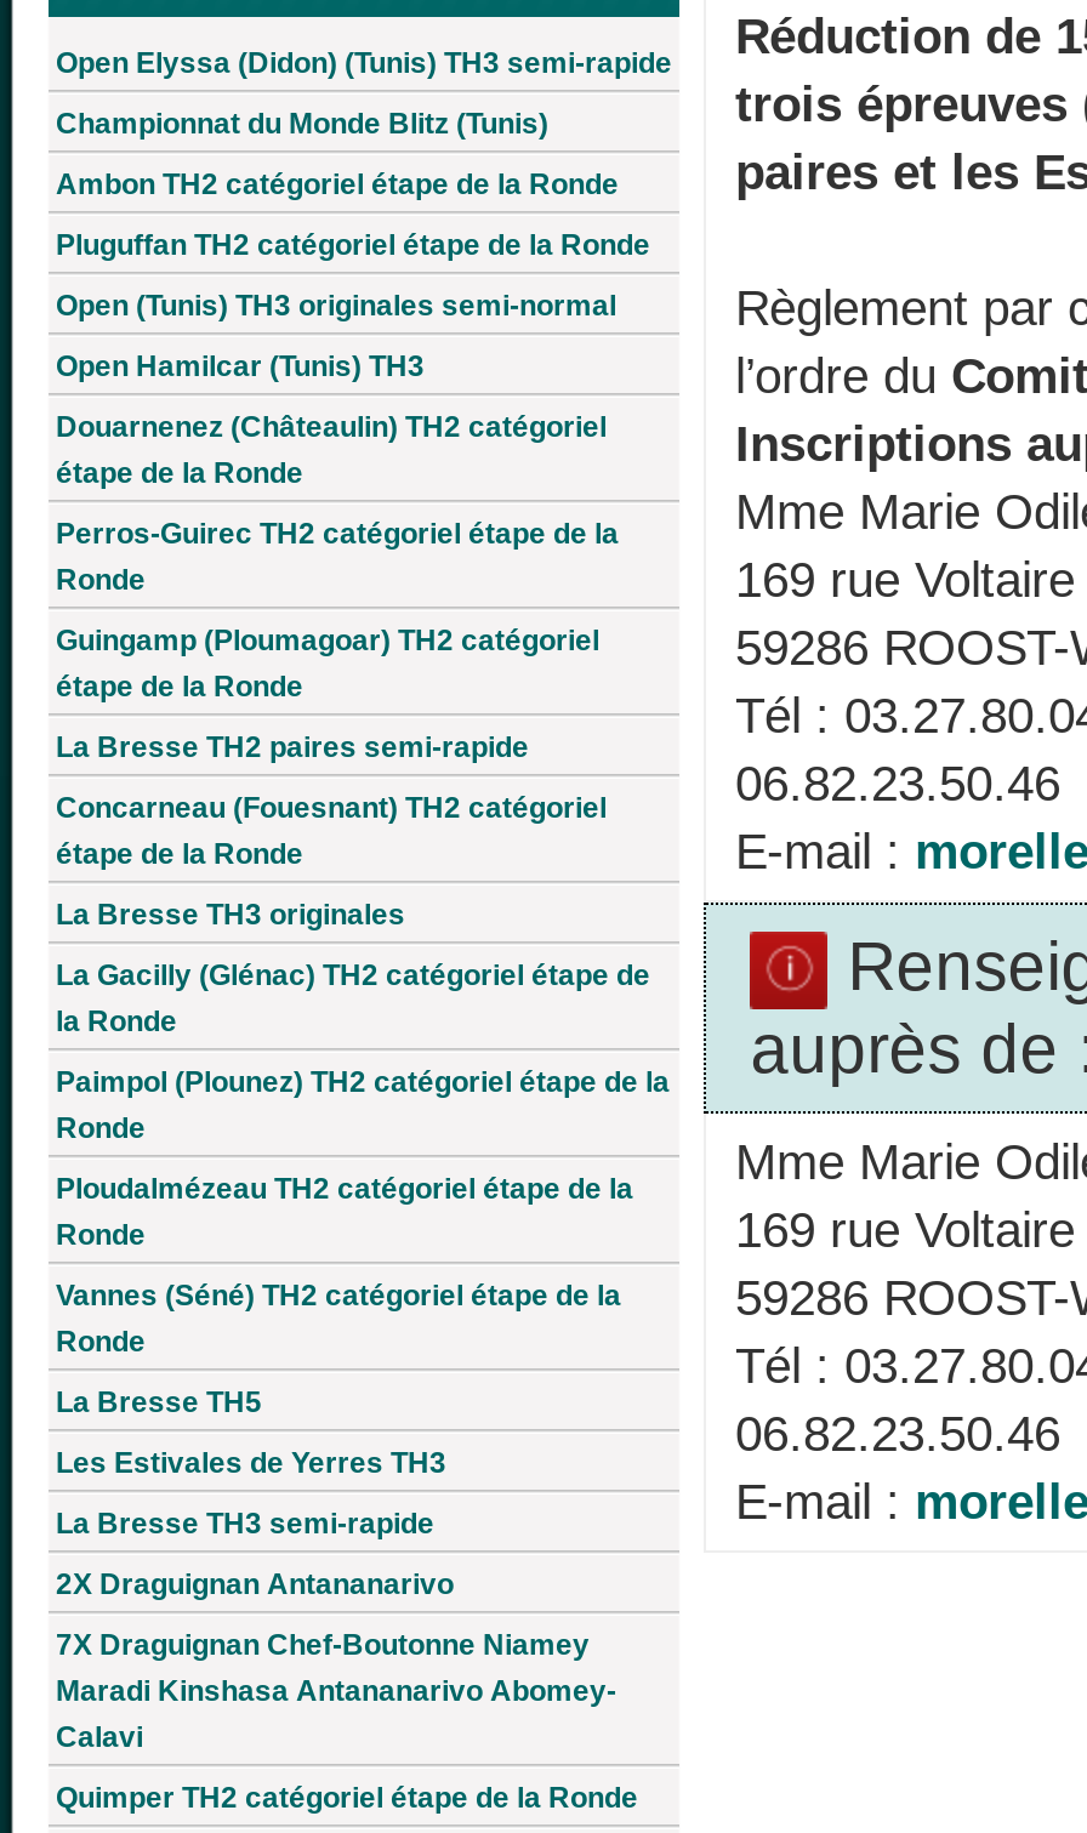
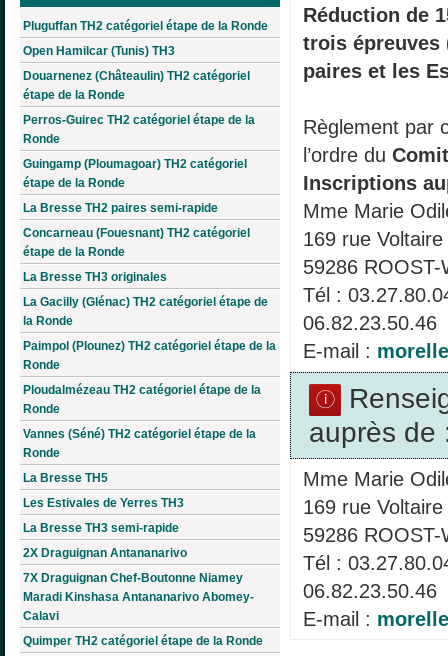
[56,47,672,202] Open Elyssa (Didon) (Tunis) TH3 semi-rapide | Championnat du Monde Blitz (Tunis) | Ambon TH2 catégoriel étape de la Ronde -> none
[56,289,616,323] Open (Tunis) TH3 originales semi-normal -> none

